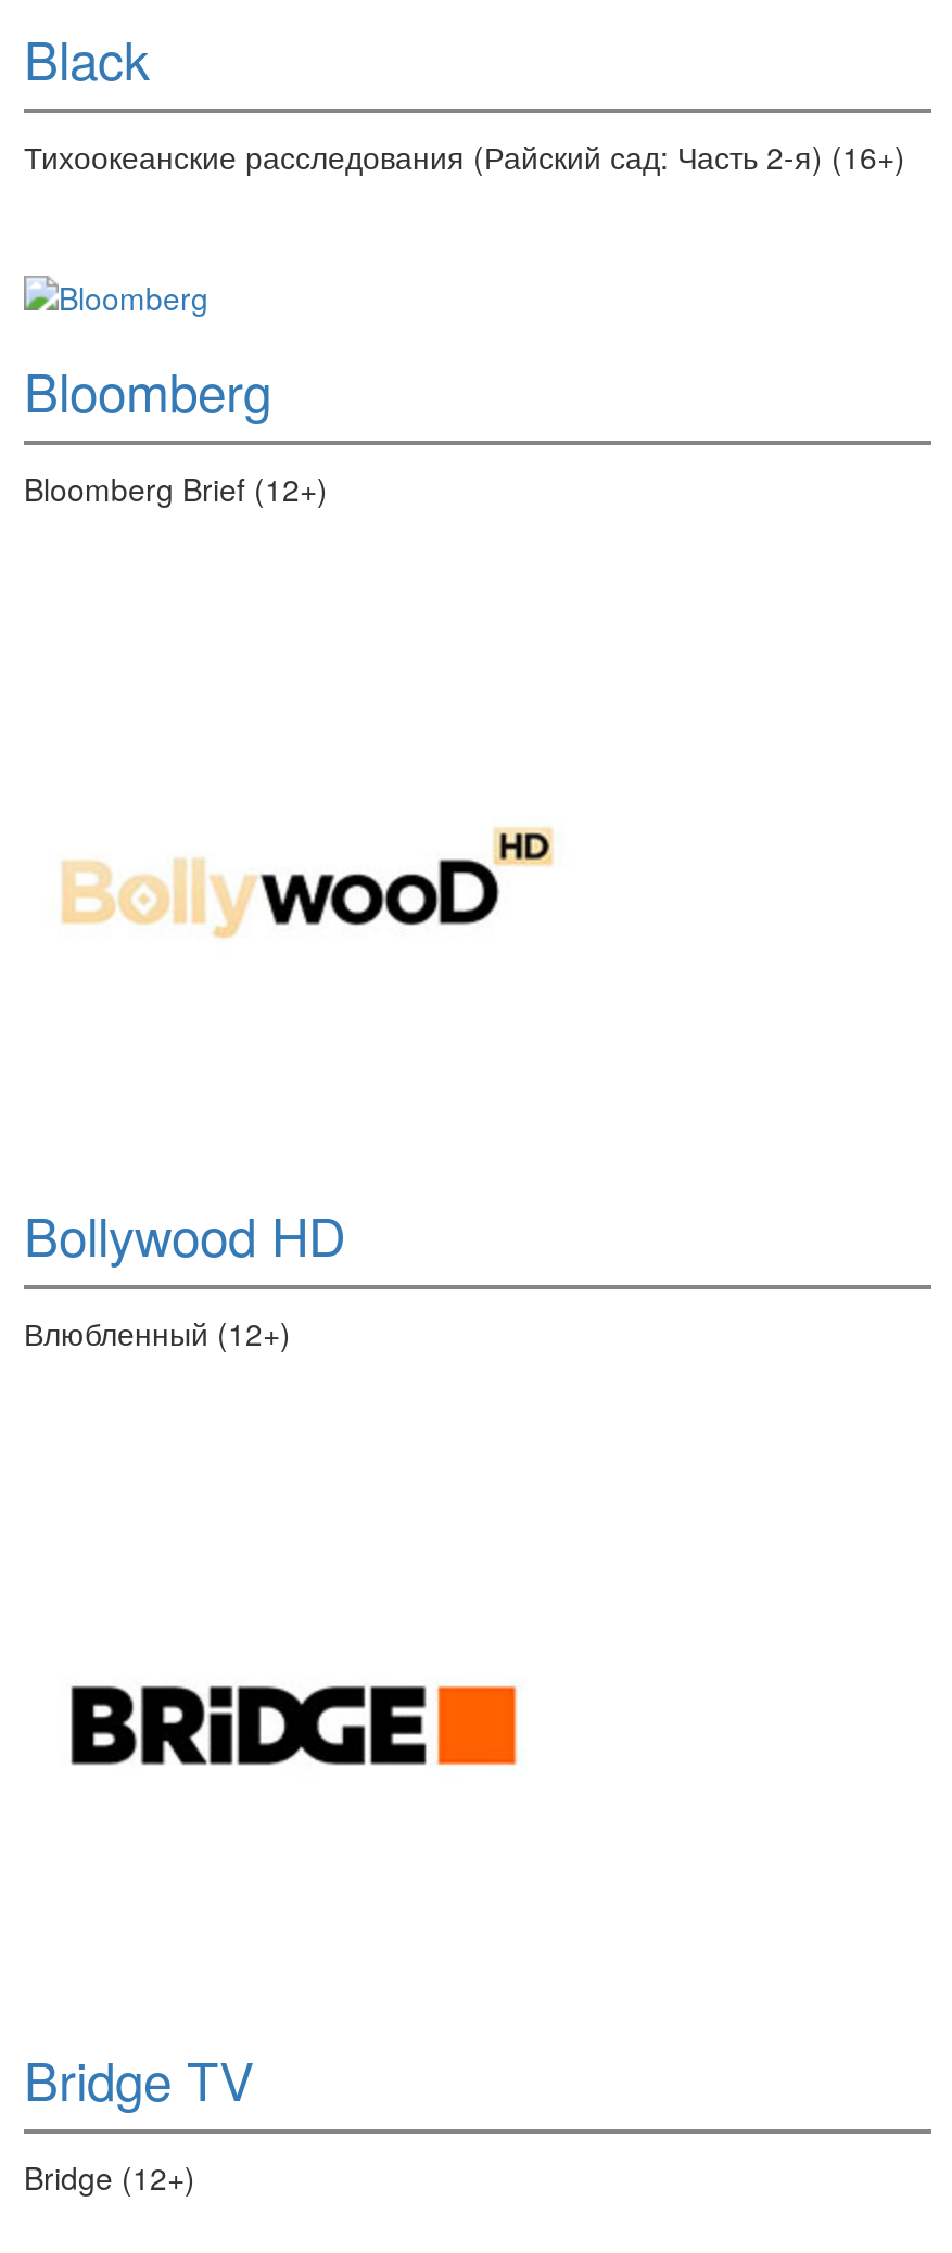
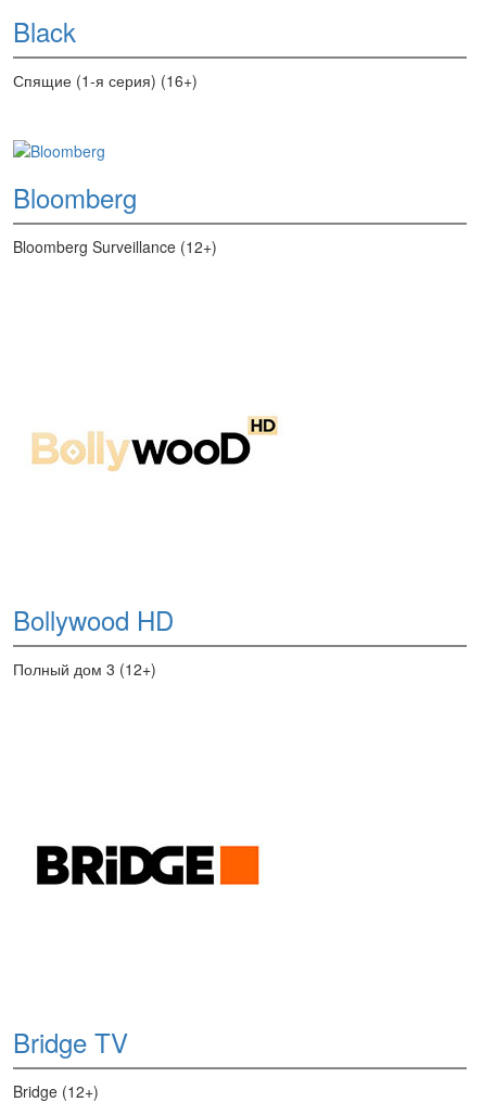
[24,135,905,178] Тихоокеанские расследования (Райский сад: Часть 2-я) (16+) -> [13,70,198,91] Спящие (1-я серия) (16+)
[24,467,328,510] Bloomberg Brief (12+) -> [13,236,217,257] Bloomberg Surveillance (12+)
[24,1311,291,1355] Влюбленный (12+) -> [13,658,156,680] Полный дом 3 (12+)

